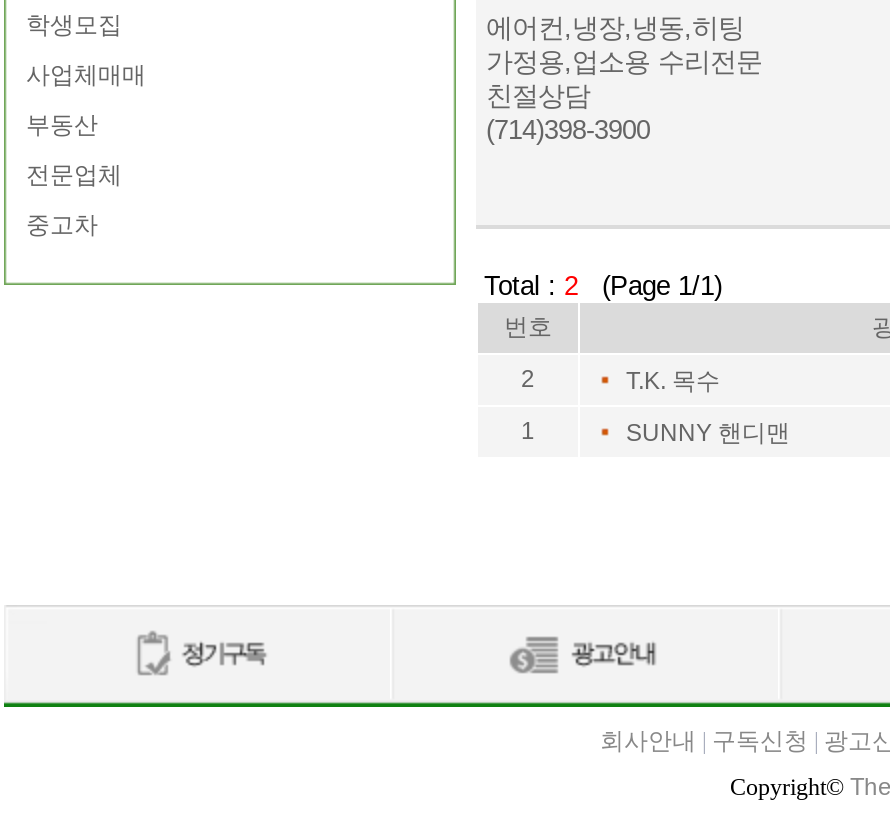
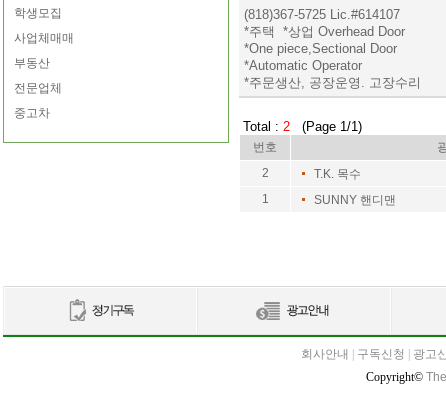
[486,13,762,145] 에어컨,냉장,냉동,히팅 | 가정용,업소용 수리전문 | 친절상담 | (714)398-3900 -> [244,7,421,90] (818)367-5725 Lic.#614107 | *주택 *상업 Overhead Door | *One piece,Sectional Door | *Automatic Operator | *주문생산, 공장운영. 고장수리

